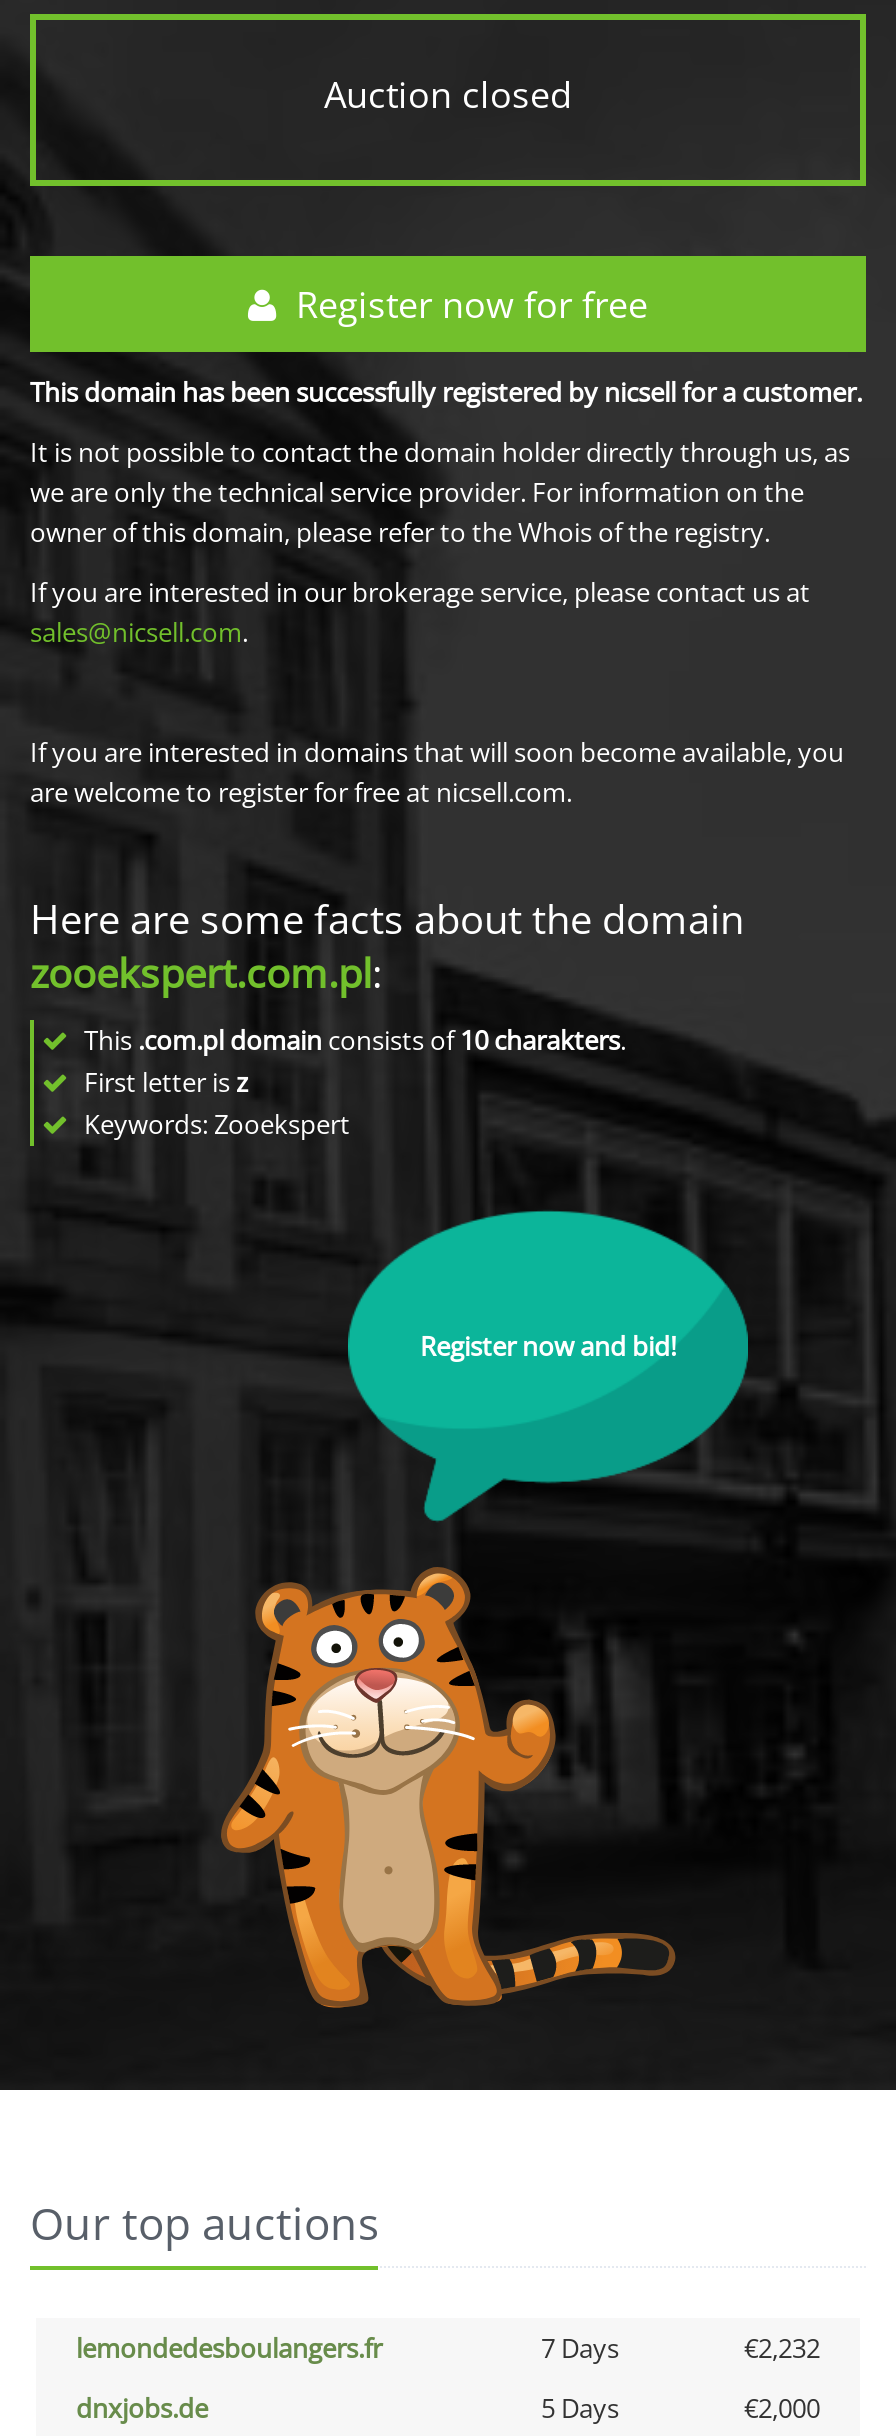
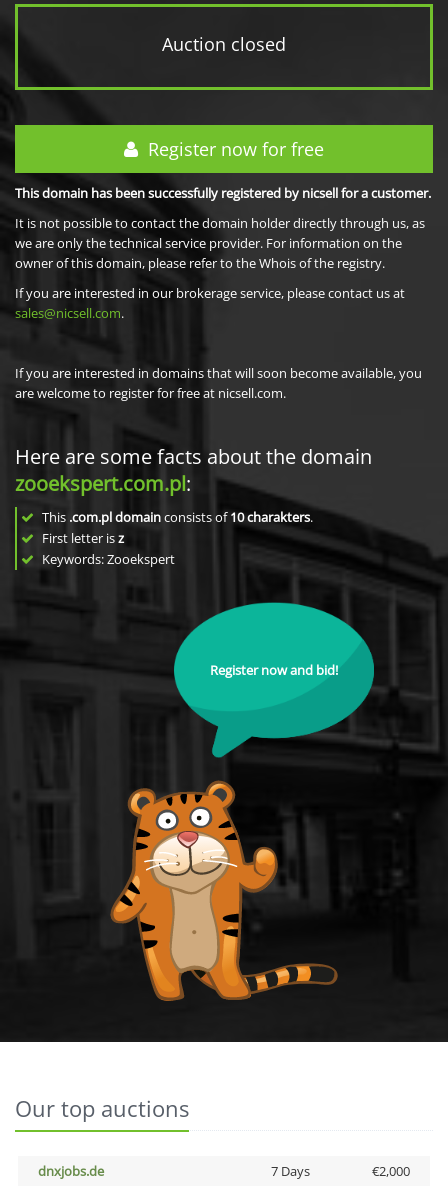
[76,2330,820,2366] lemondedesboulangers.fr | 7 Days | €2,232 -> none
[541,2390,619,2426] 5 Days -> [270,1162,309,1180] 7 Days

